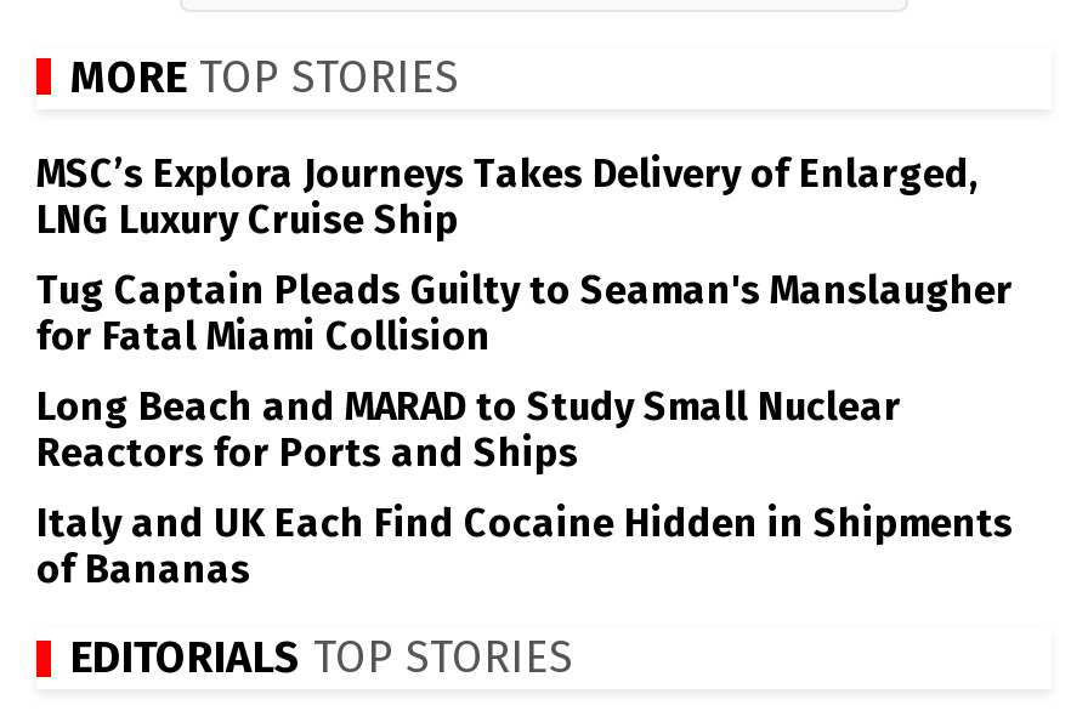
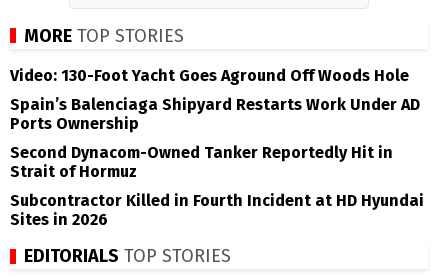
[36,151,979,244] MSC’s Explora Journeys Takes Delivery of Enlarged, | LNG Luxury Cruise Ship -> [10,66,409,85] Video: 130-Foot Yacht Goes Aground Off Woods Hole
[36,268,1013,360] Tug Captain Pleads Guilty to Seaman's Manslaugher | for Fatal Miami Collision -> [10,95,420,133] Spain’s Balenciaga Shipyard Restarts Work Under AD | Ports Ownership
[36,384,901,477] Long Beach and MARAD to Study Small Nuclear | Reactors for Ports and Ships -> [10,143,393,181] Second Dynacom-Owned Tanker Reportedly Hit in | Strait of Hormuz
[36,501,1013,593] Italy and UK Each Find Cocaine Hidden in Shipments | of Bananas -> [10,191,424,229] Subcontractor Killed in Fourth Incident at HD Hyundai | Sites in 2026

